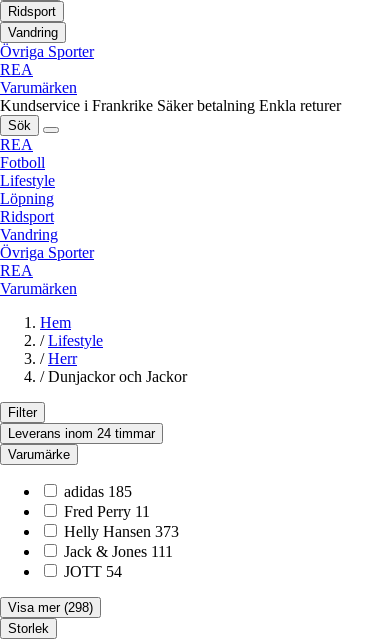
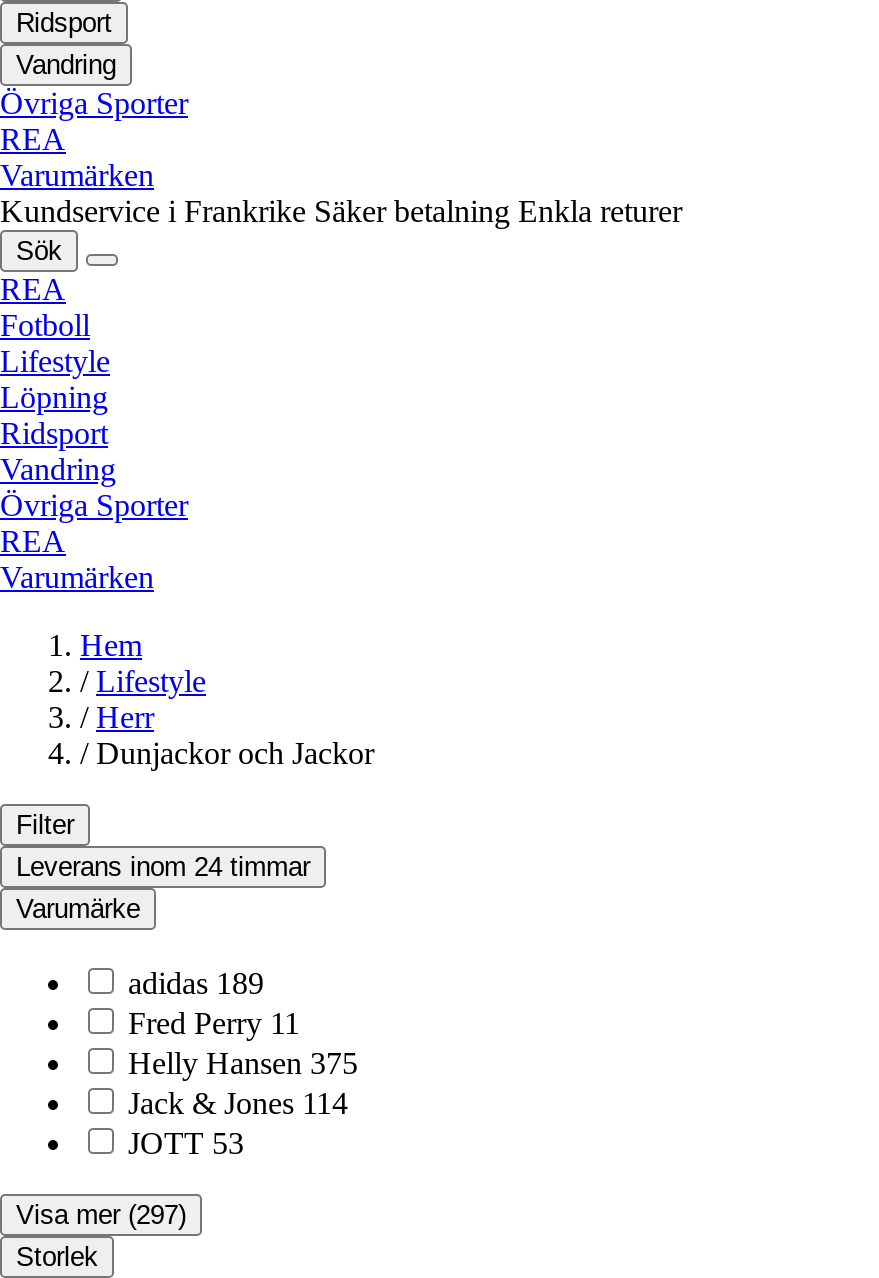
[64,483,132,500] adidas 185 -> [128,966,264,1000] adidas 189
[64,523,179,540] Helly Hansen 373 -> [128,1046,358,1080] Helly Hansen 375
[64,543,173,560] Jack & Jones 111 -> [128,1086,348,1120] Jack & Jones 114
[64,563,122,580] JOTT 54 -> [128,1126,244,1160] JOTT 53
[8,600,93,615] Visa mer (298) -> [16,1200,186,1230] Visa mer (297)

